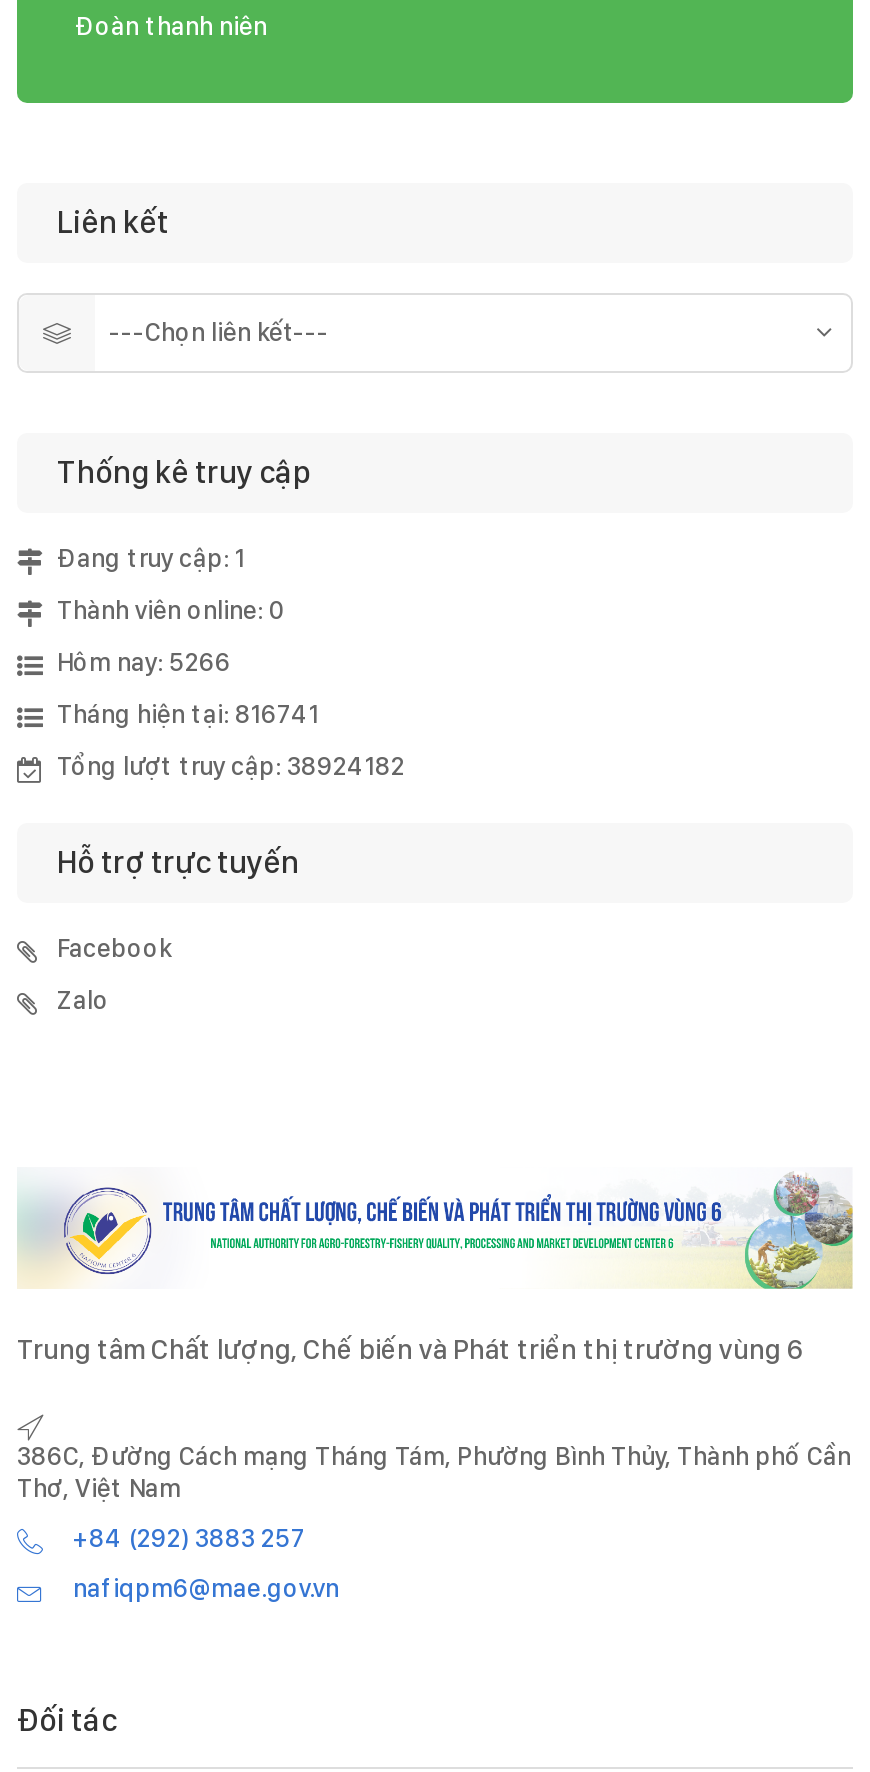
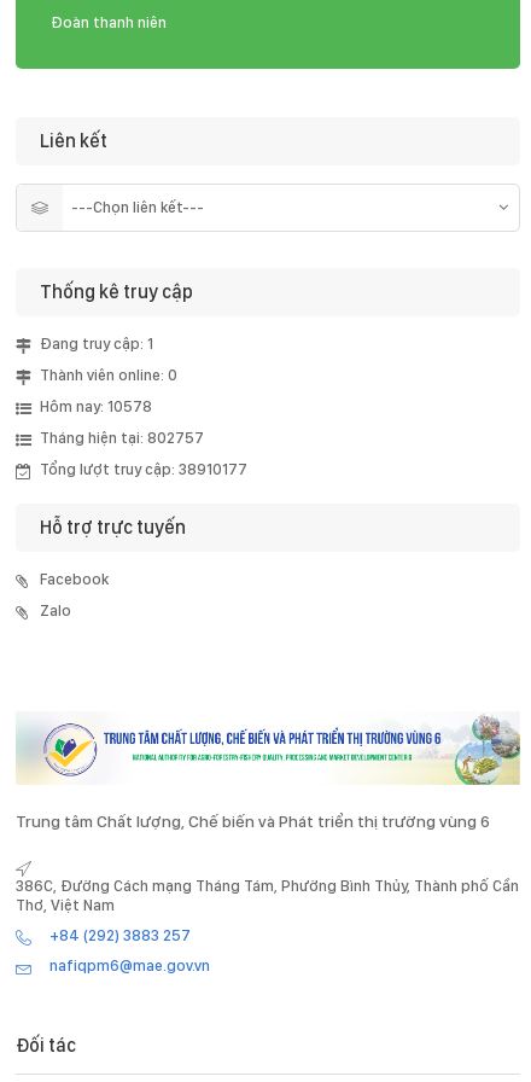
[57,646,231,676] Hôm nay: 5266 -> [40,397,152,415] Hôm nay: 10578
[57,698,319,728] Tháng hiện tại: 816741 -> [40,428,204,446] Tháng hiện tại: 802757
[57,750,405,780] Tổng lượt truy cập: 38924182 -> [40,460,247,478] Tổng lượt truy cập: 38910177

